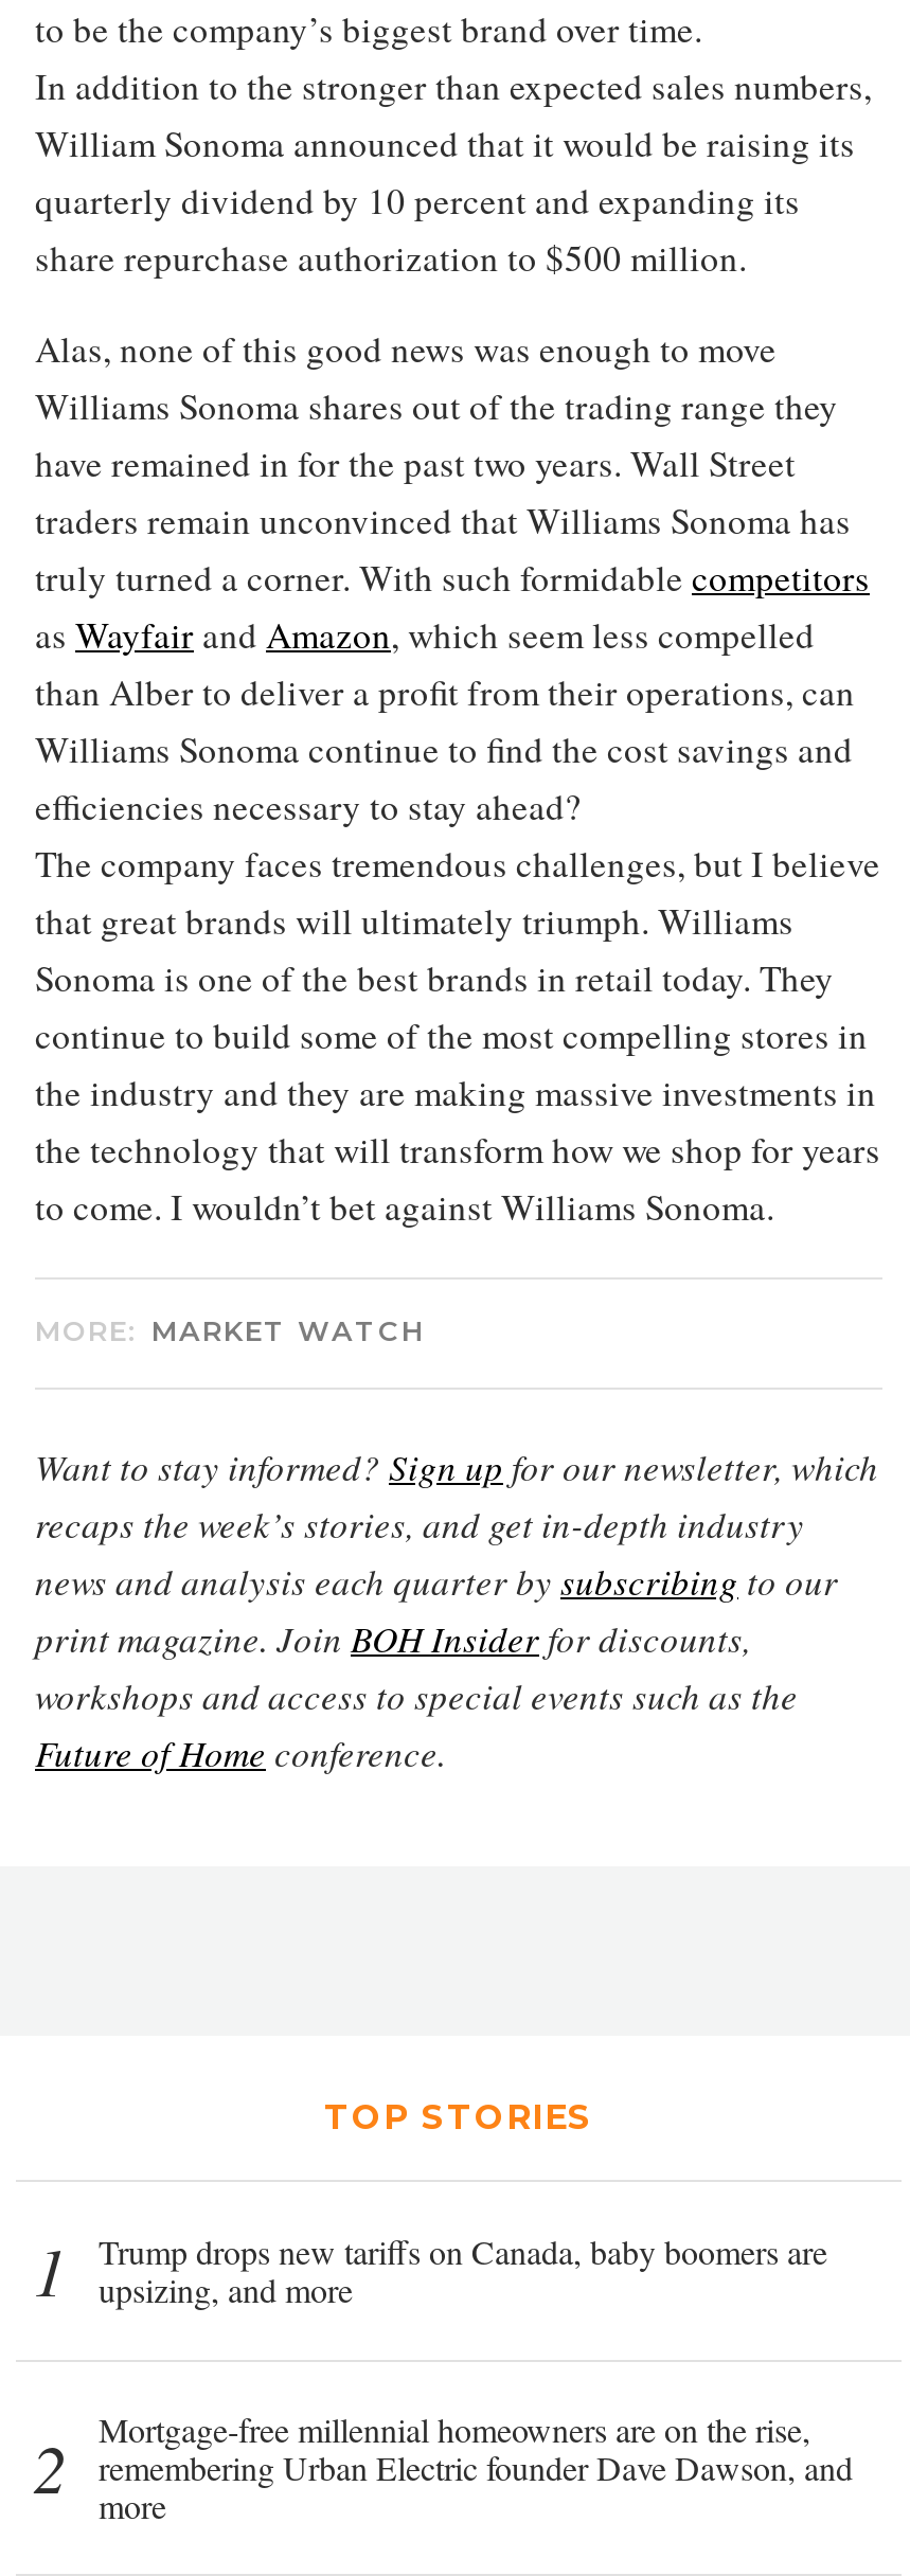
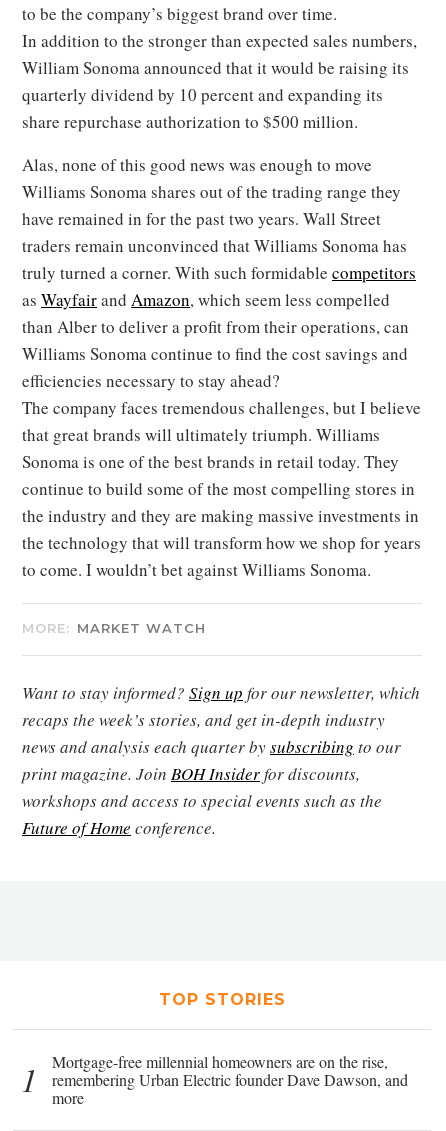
[33,2229,827,2513] Trump drops new tariffs on Canada, baby boomers are | upsizing, and more | 2 -> none

